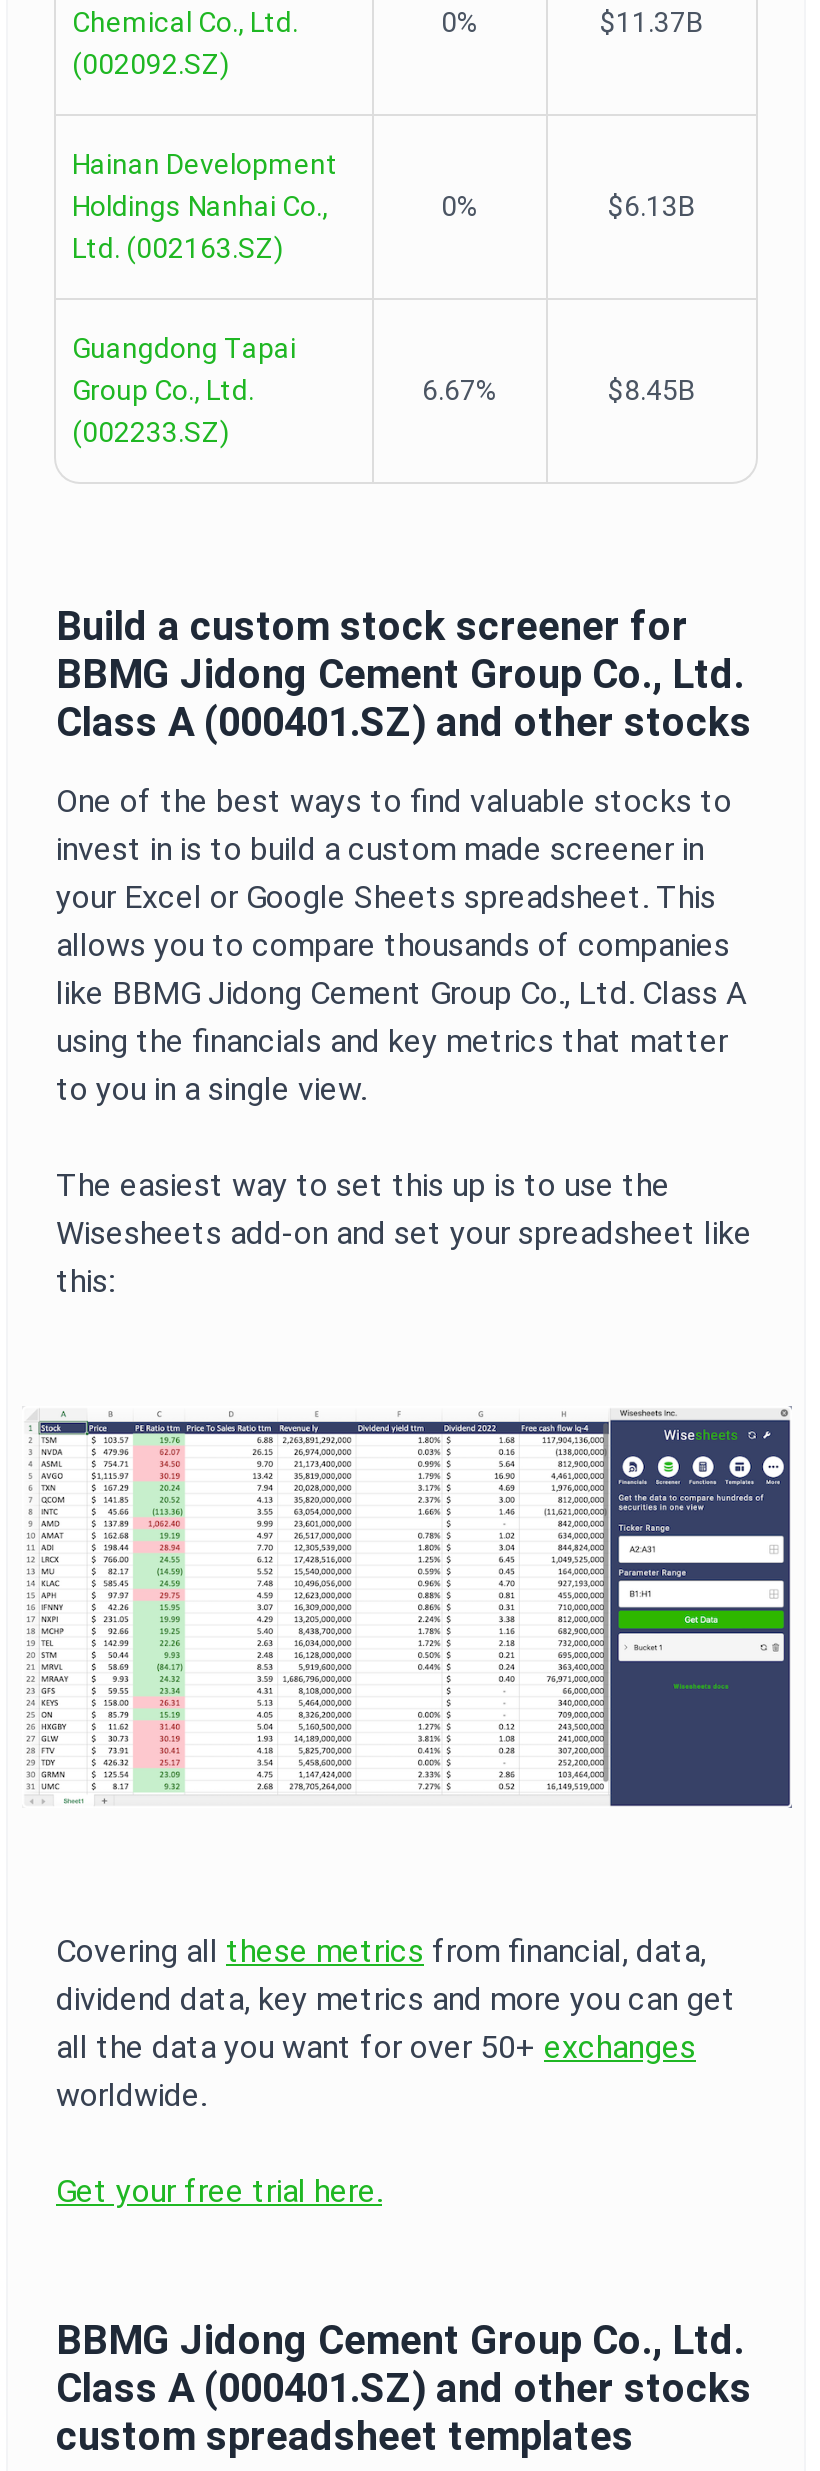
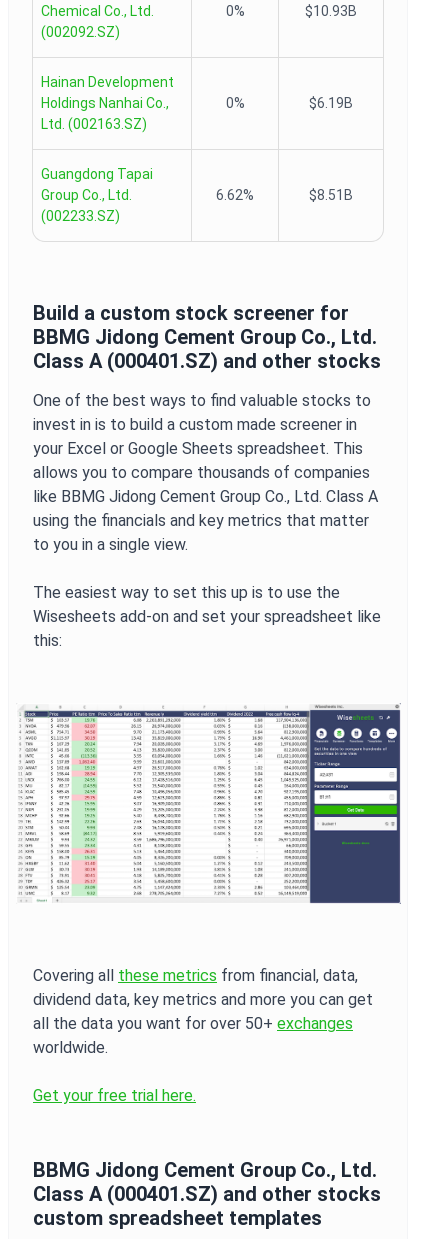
[600,6,704,38] $11.37B -> [305,3,357,19] $10.93B
[608,190,696,222] $6.13B -> [309,95,353,111] $6.19B
[422,374,696,406] 6.67% | $8.45B -> [216,187,353,203] 6.62% | $8.51B

